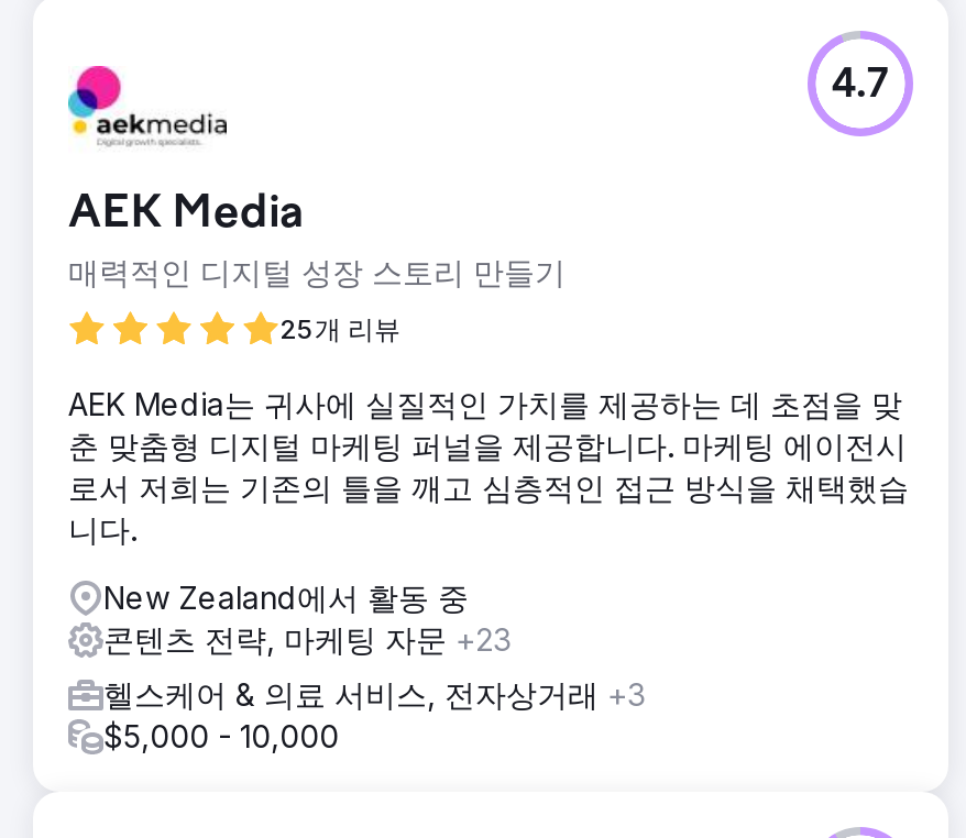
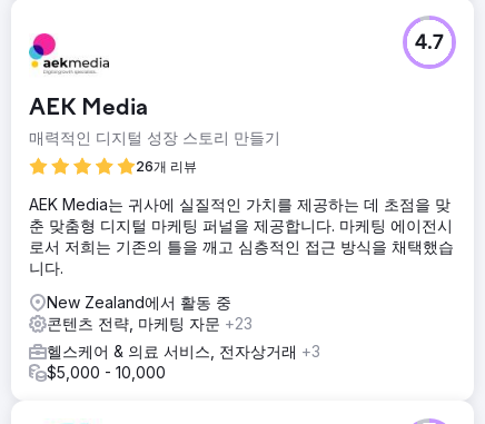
[279,311,400,344] 25개 리뷰 -> [136,158,197,174] 26개 리뷰

